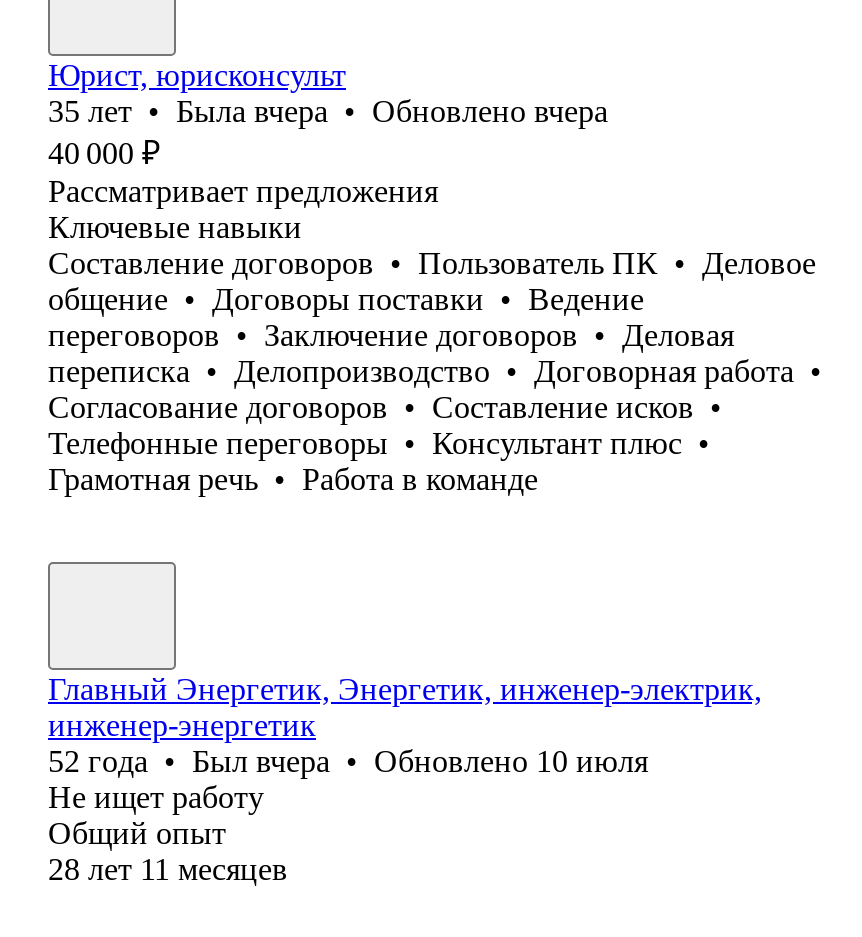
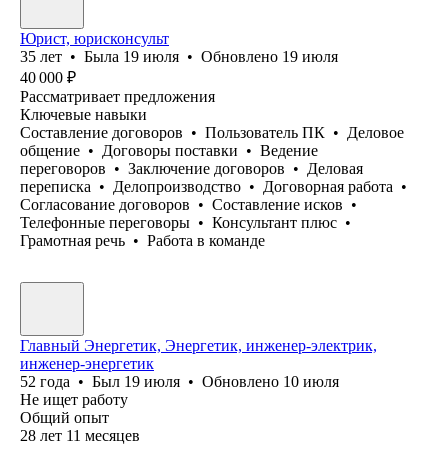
[48,94,608,128] 35 лет • Была вчера • Обновлено вчера -> [20,48,338,65] 35 лет • Была 19 июля • Обновлено 19 июля
[48,744,648,778] 52 года • Был вчера • Обновлено 10 июля -> [20,373,339,390] 52 года • Был 19 июля • Обновлено 10 июля

